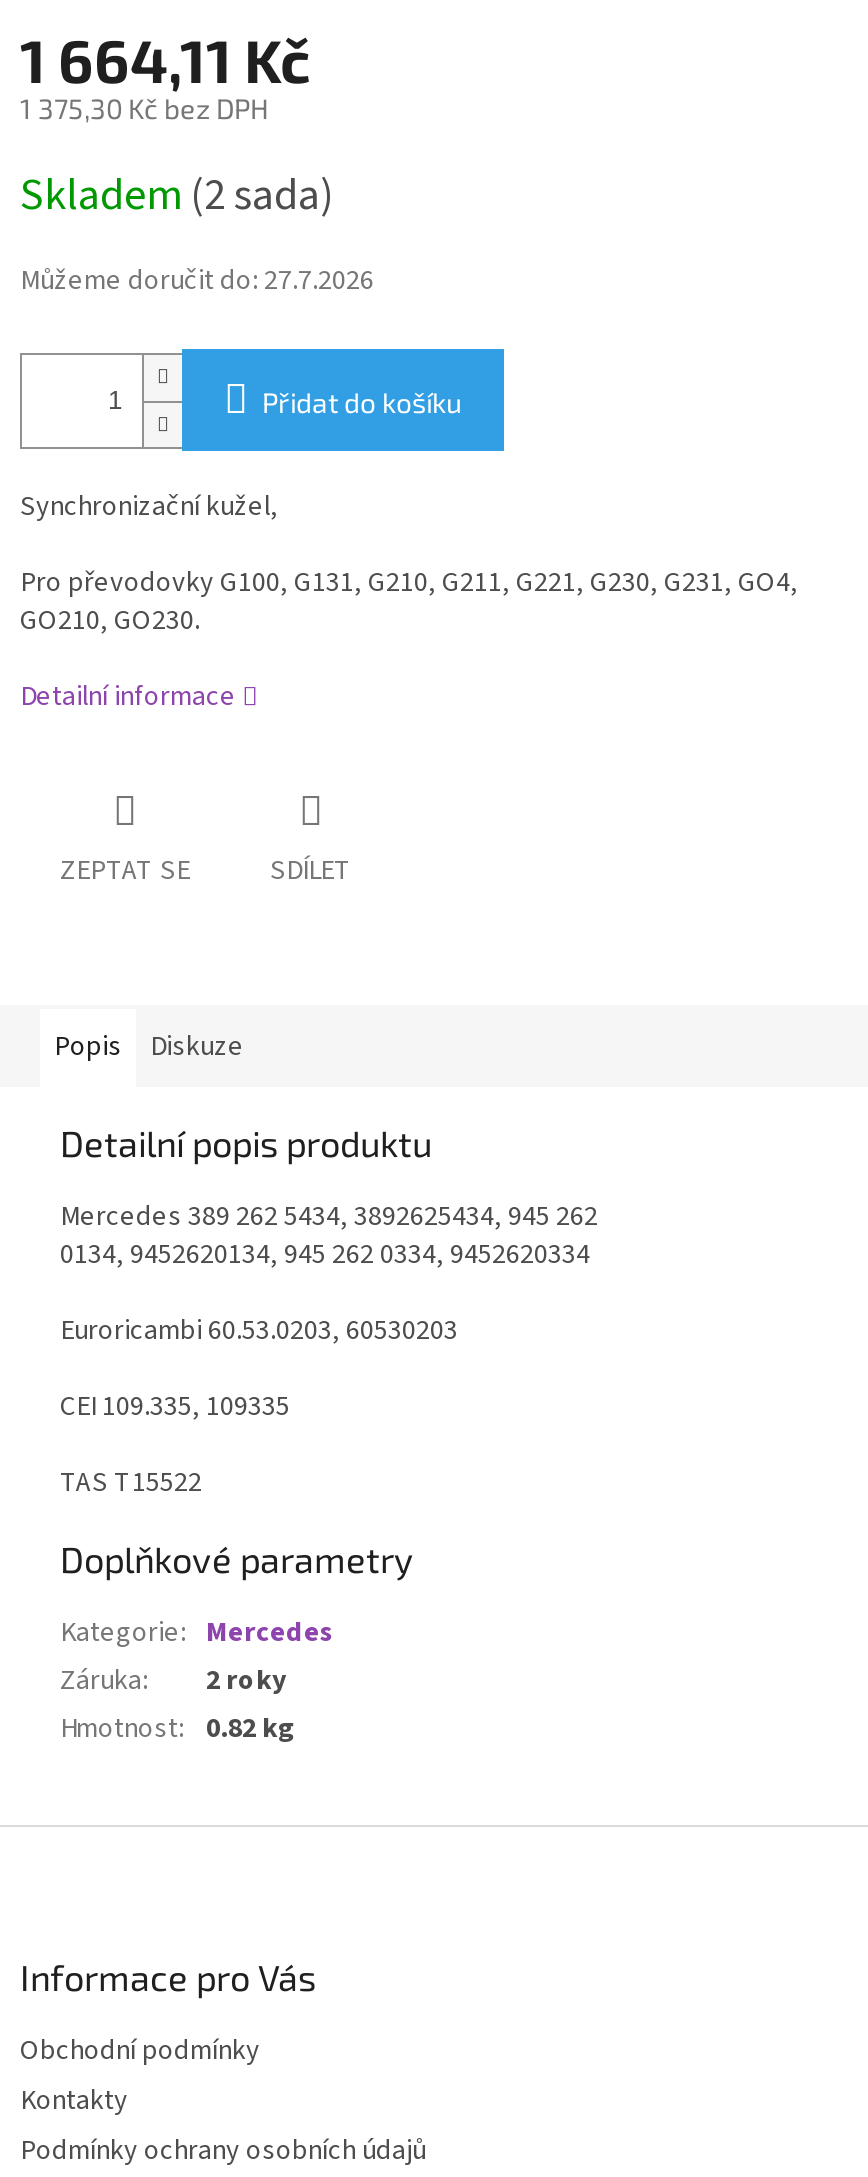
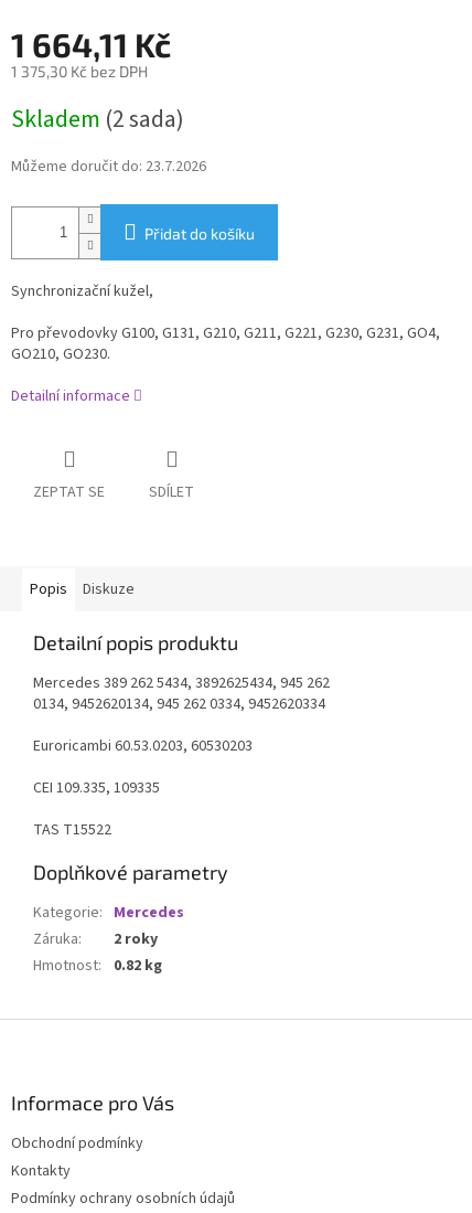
[20,262,374,302] Můžeme doručit do: 27.7.2026 -> [11,156,206,178] Můžeme doručit do: 23.7.2026

